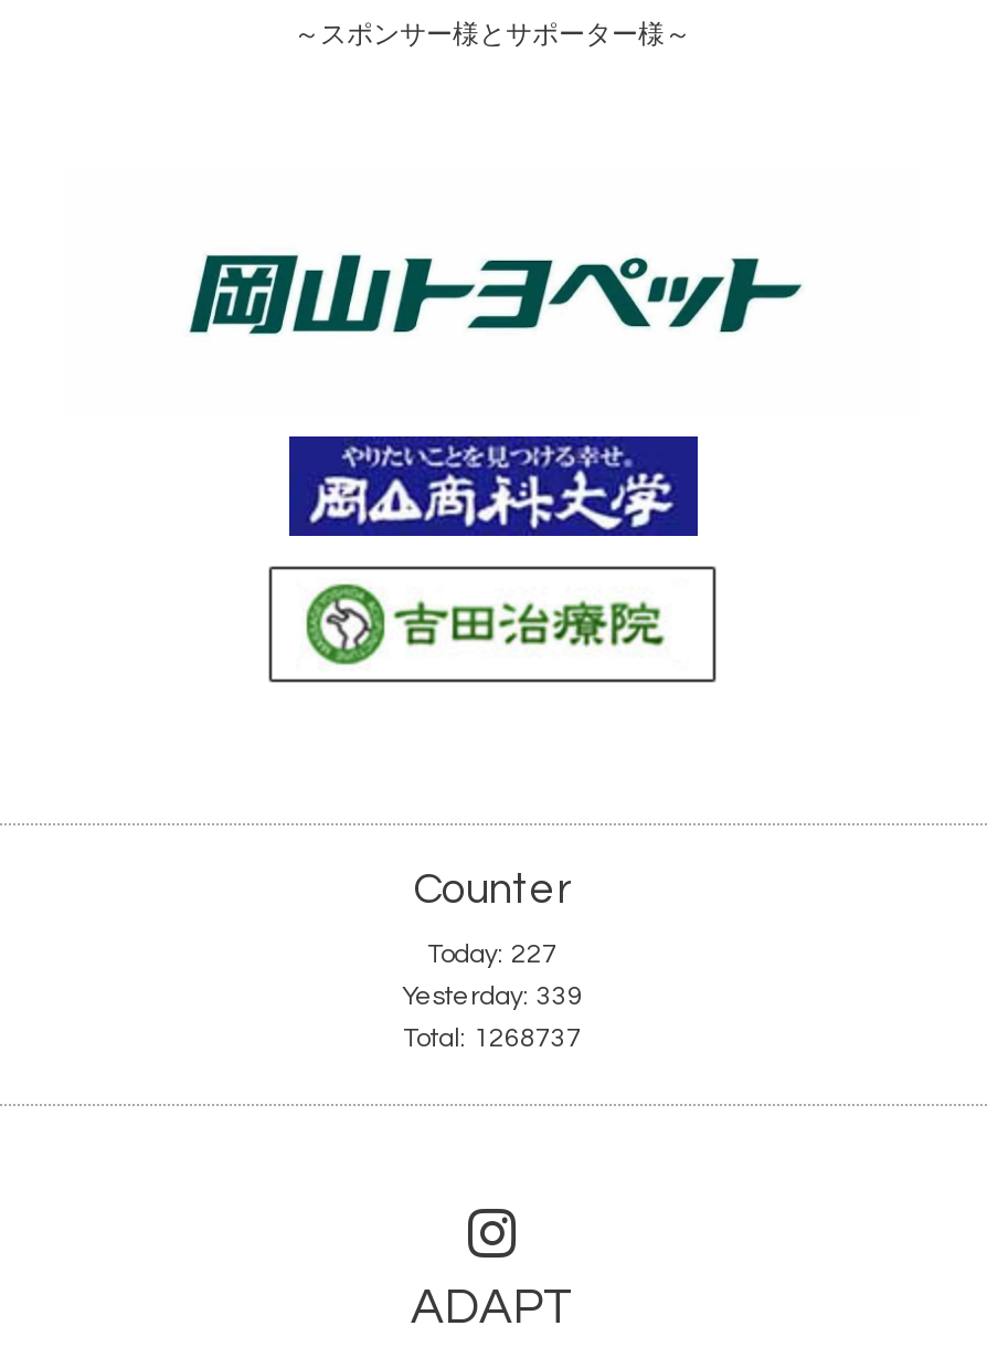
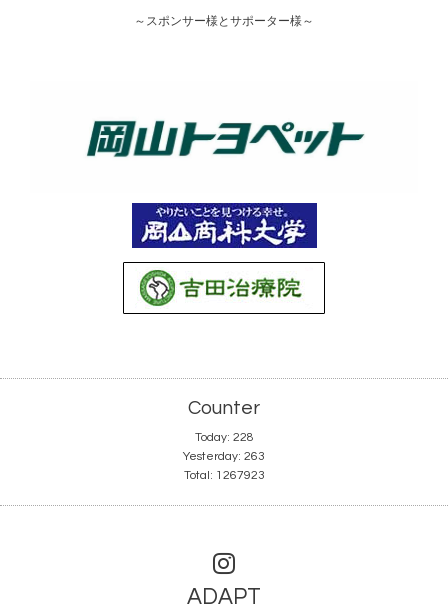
[427,941,558,969] Today: 227 -> [194,431,253,444] Today: 228
[402,983,583,1011] Yesterday: 339 -> [183,450,265,463] Yesterday: 263
[403,1025,582,1053] Total: 1268737 -> [183,469,264,482] Total: 1267923

